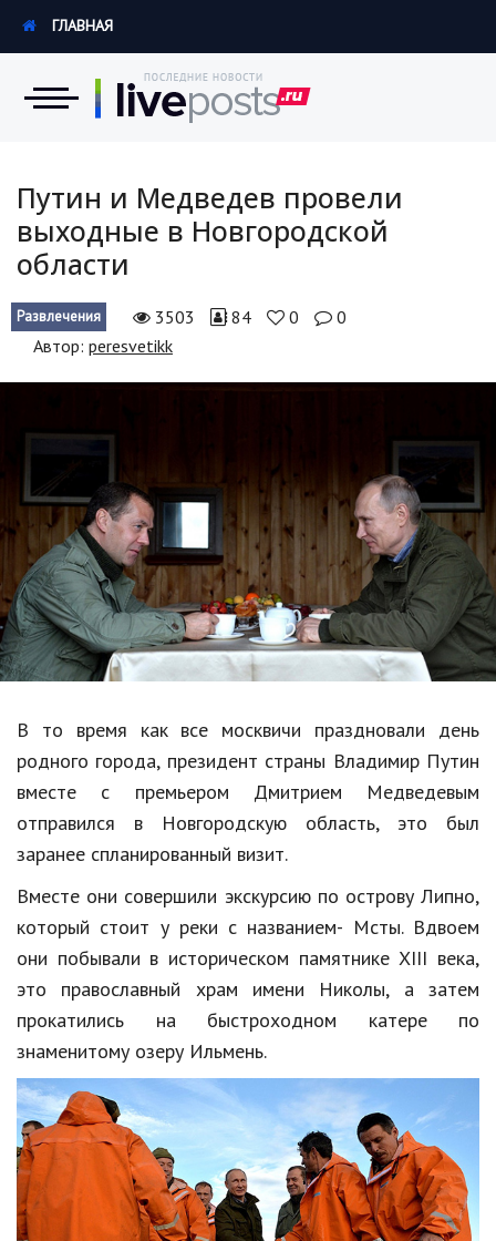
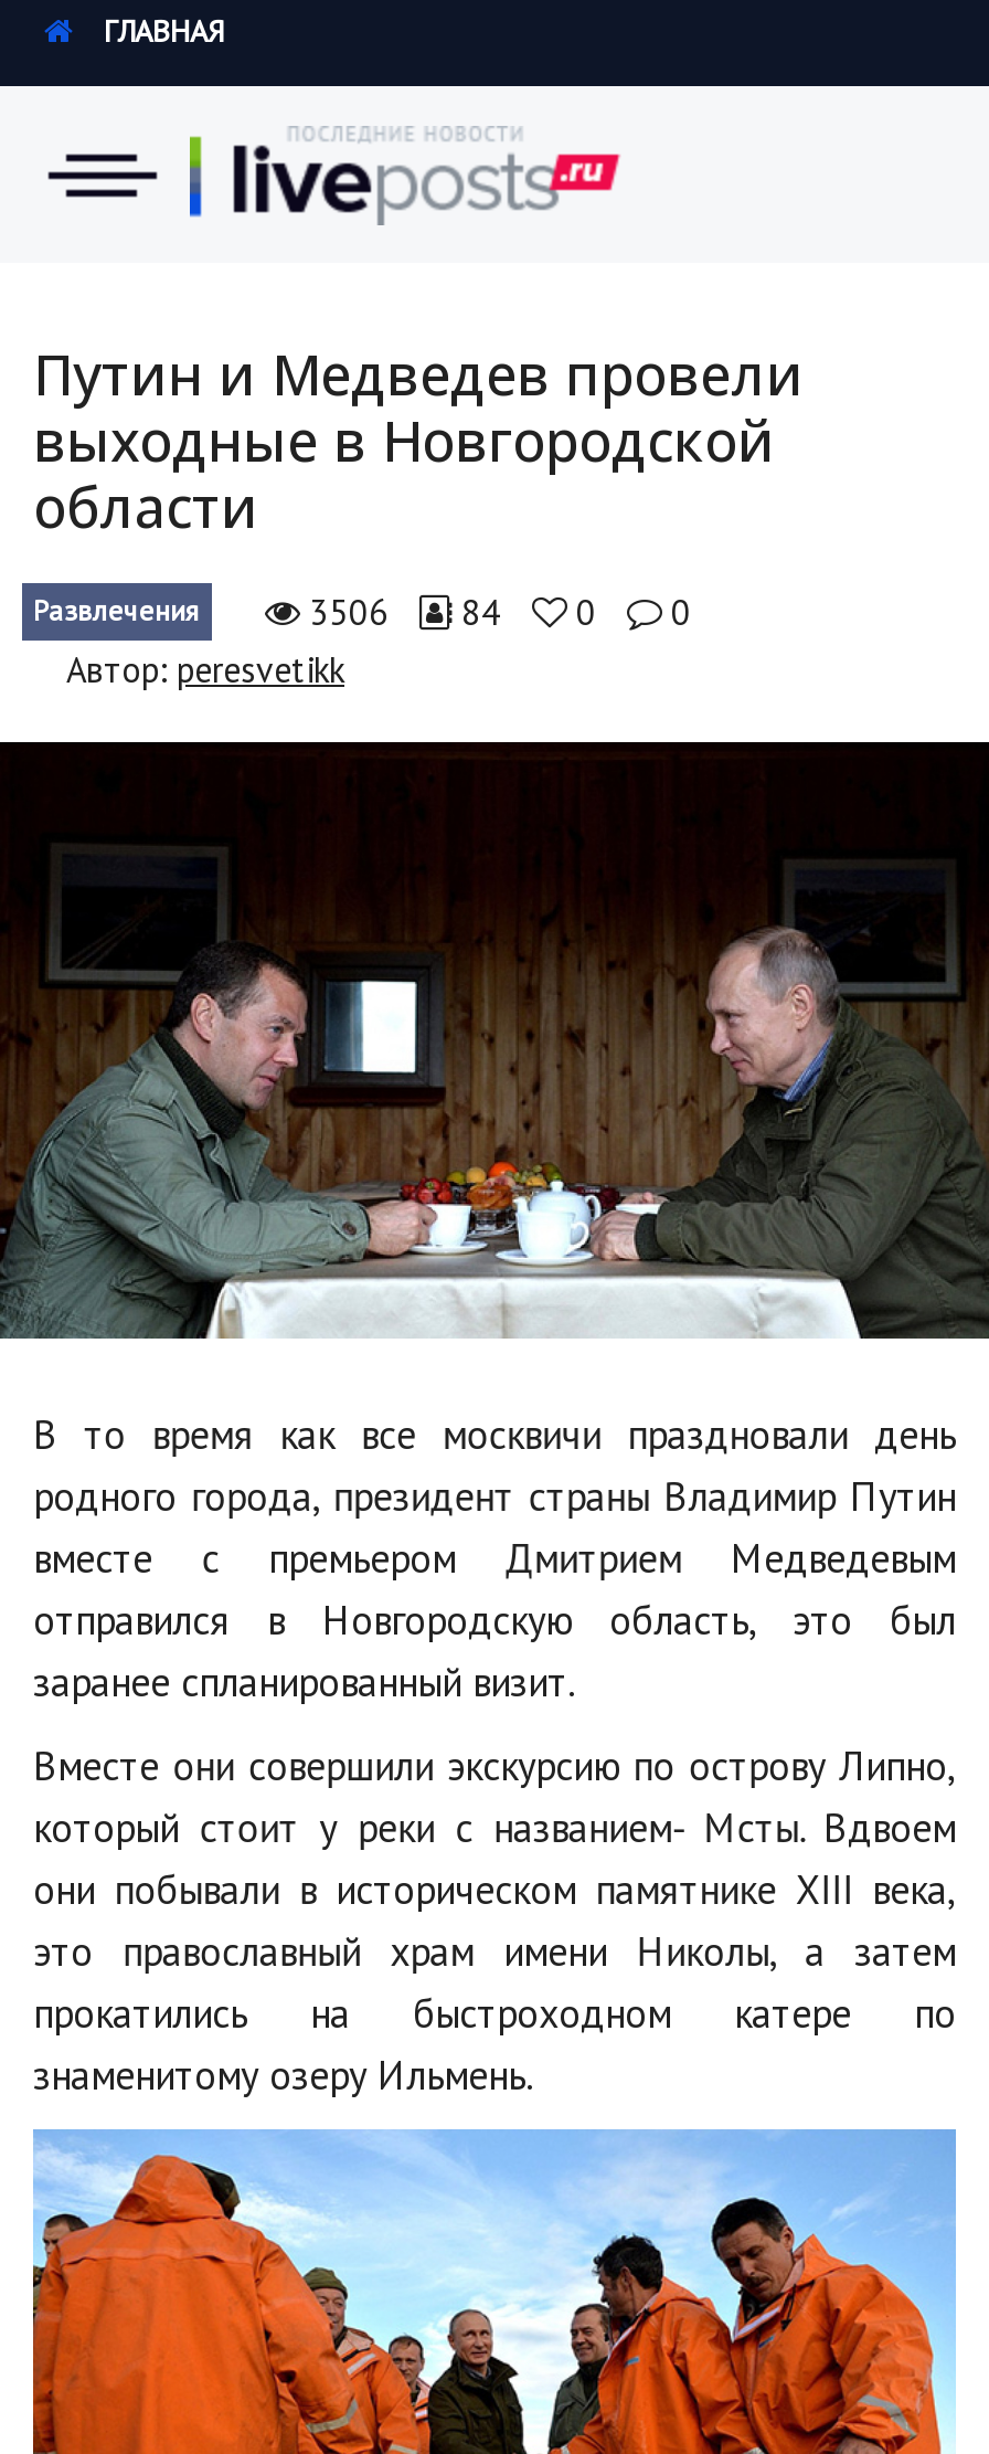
[151,306,347,328] 3503 84 0 0 -> [300,590,691,634] 3506 84 0 0

